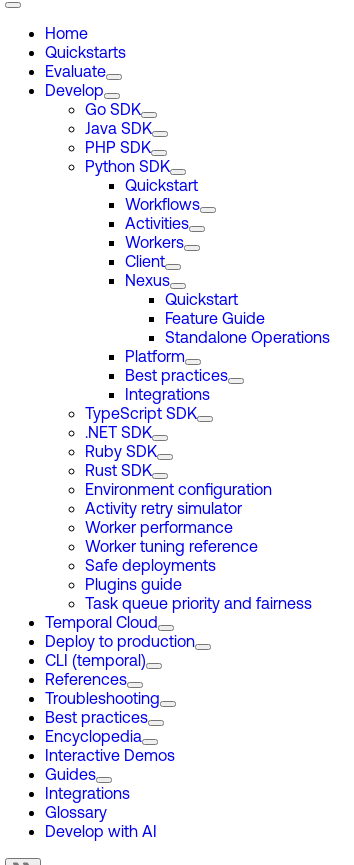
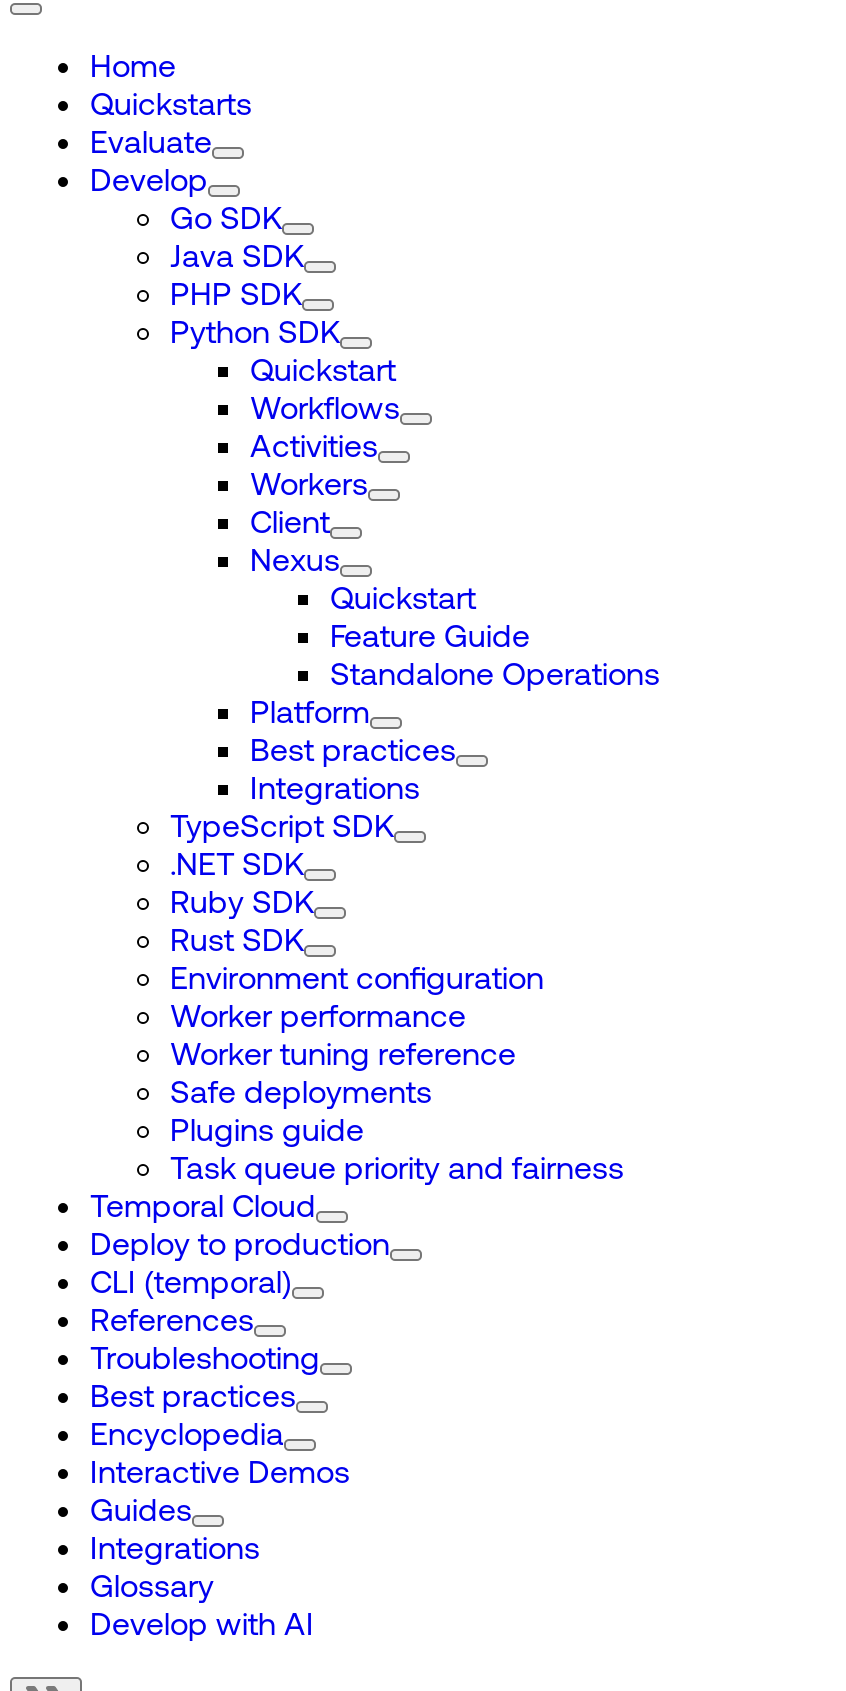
[85,502,242,518] Activity retry simulator -> none

